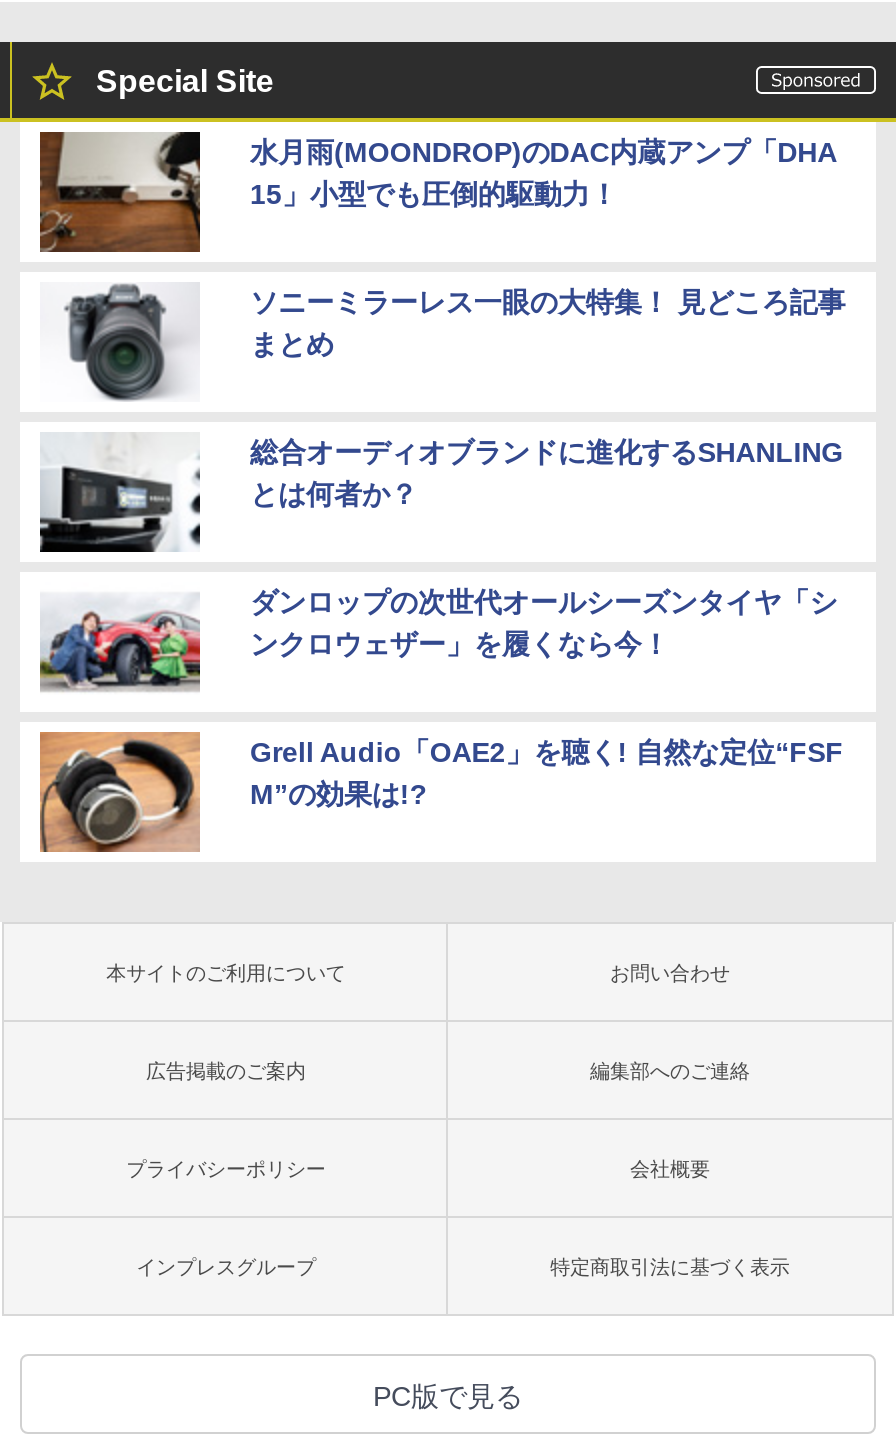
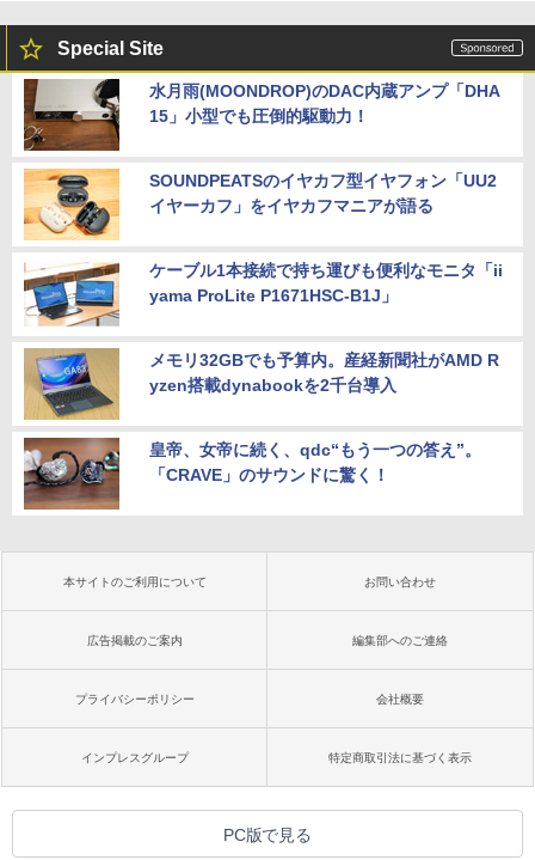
[40,282,845,402] [image] | ソニーミラーレス一眼の大特集！ 見どころ記事 | まとめ -> [23,167,496,242] [image] | SOUNDPEATSのイヤカフ型イヤフォン「UU2 | イヤーカフ」をイヤカフマニアが語る
[38,434,843,554] [image] | 総合オーディオブランドに進化するSHANLING | とは何者か？ -> [23,261,502,330] [image] | ケーブル1本接続で持ち運びも便利なモニタ「ii | yama ProLite P1671HSC-B1J」
[38,582,837,702] [image] | ダンロップの次世代オールシーズンタイヤ「シ | ンクロウェザー」を履くなら今！ -> [23,347,499,421] [image] | メモリ32GBでも予算内。産経新聞社がAMD R | yzen搭載dynabookを2千台導入
[40,730,843,854] [image] | Grell Audio「OAE2」を聴く! 自然な定位“FSF | M”の効果は!? -> [23,437,481,510] [image] | 皇帝、女帝に続く、qdc“もう一つの答え”。 | 「CRAVE」のサウンドに驚く！

